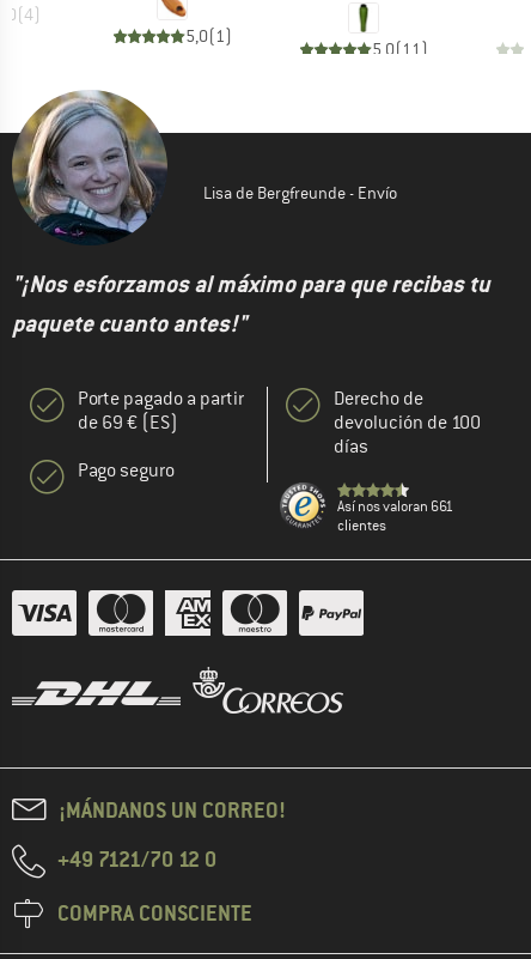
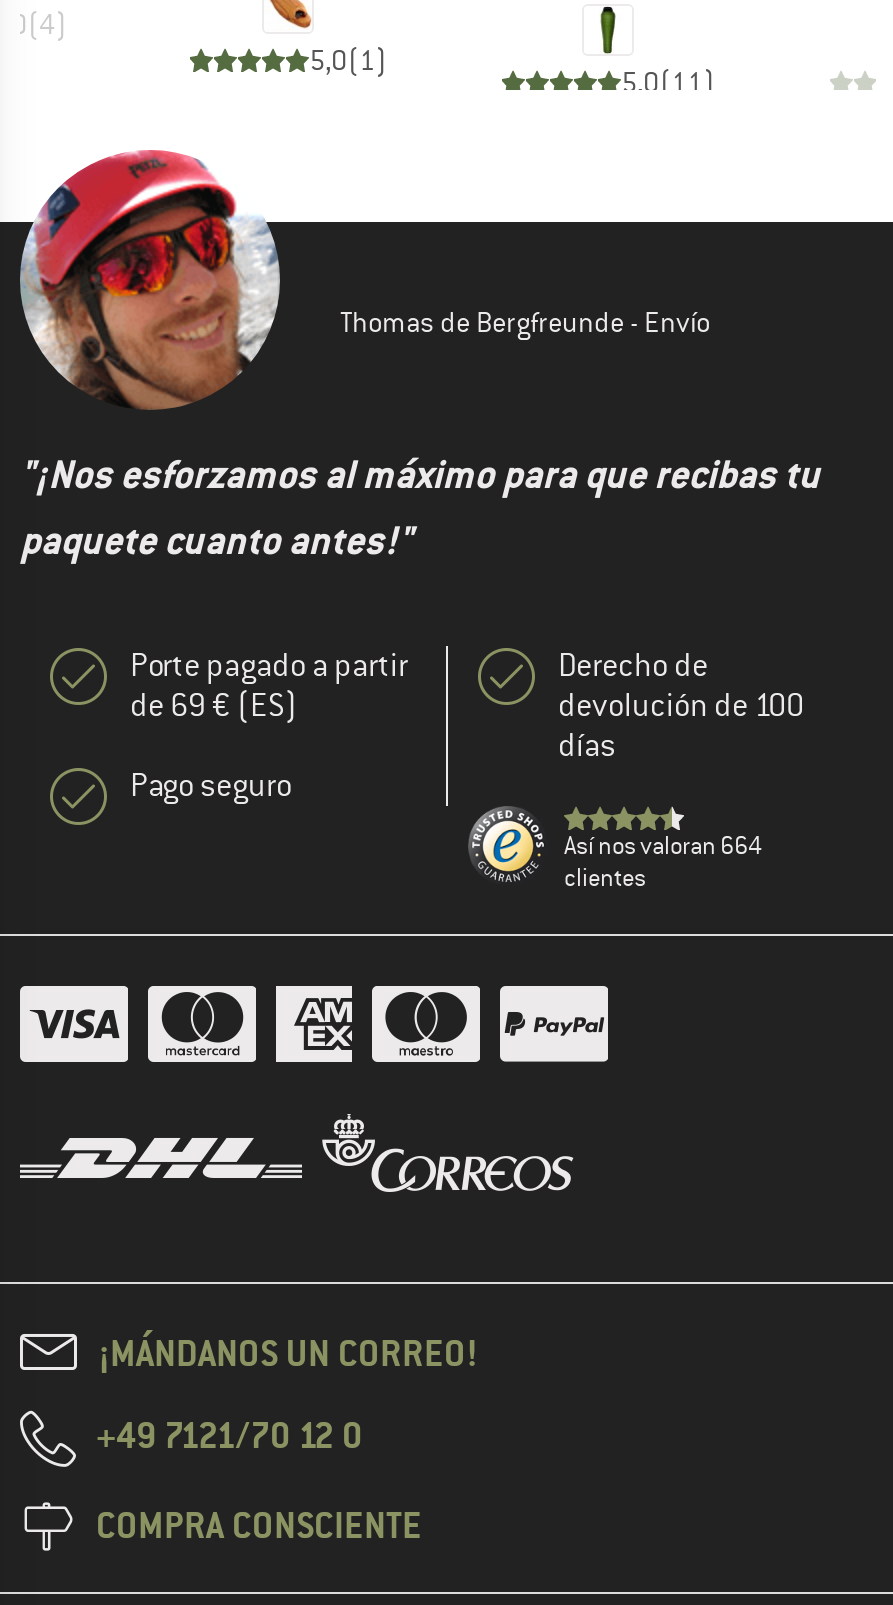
[12,90,397,245] [image] | Lisa de Bergfreunde - Envío -> [18,150,710,412] [image] | Thomas de Bergfreunde - Envío
[337,497,453,516] Así nos valoran 661 -> [564,831,762,863] Así nos valoran 664

